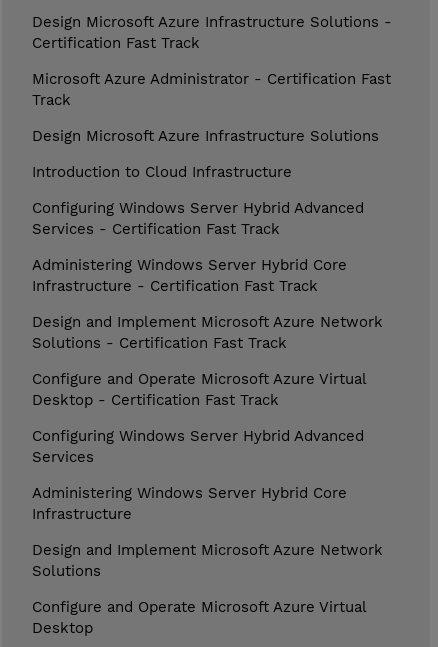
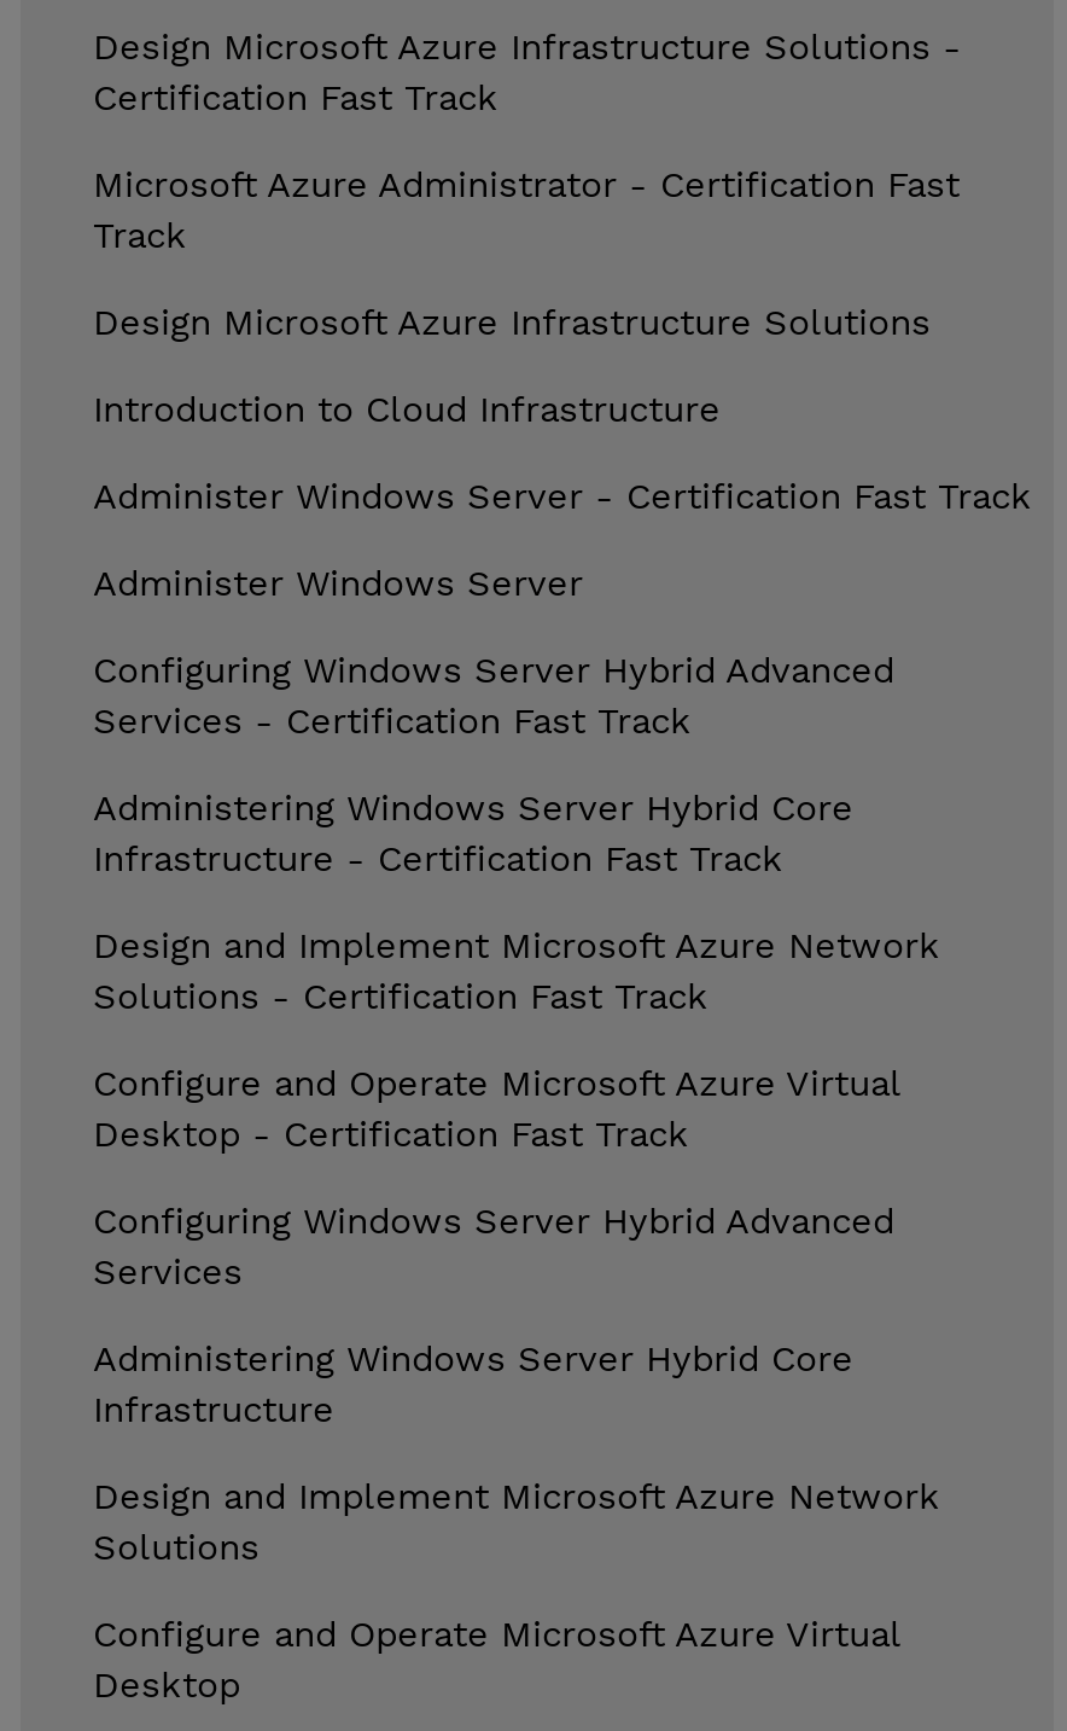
none -> [93,475,1032,606] Administer Windows Server - Certification Fast Track | Administer Windows Server

